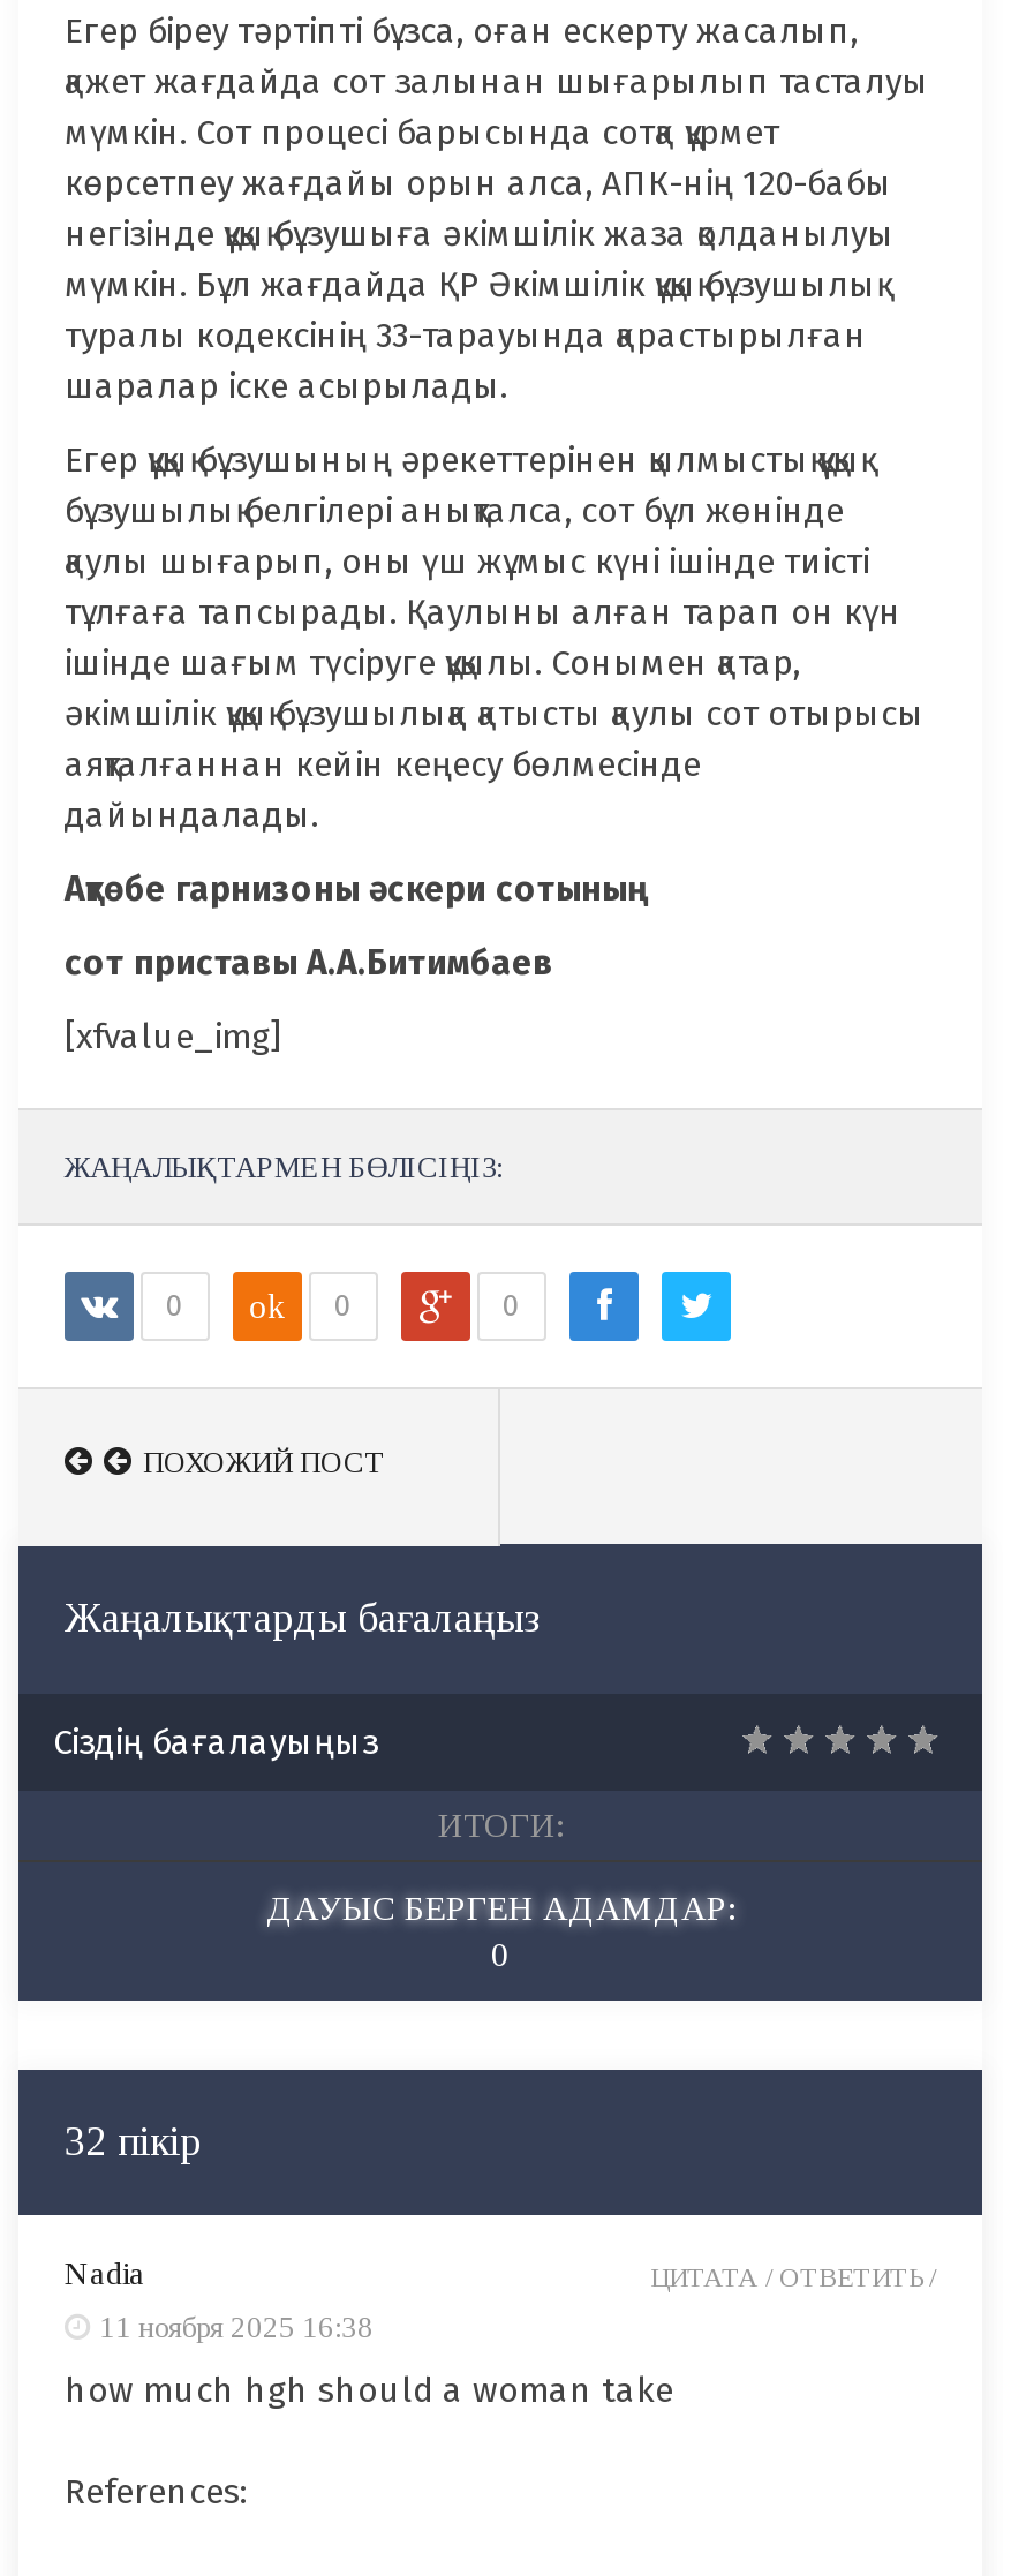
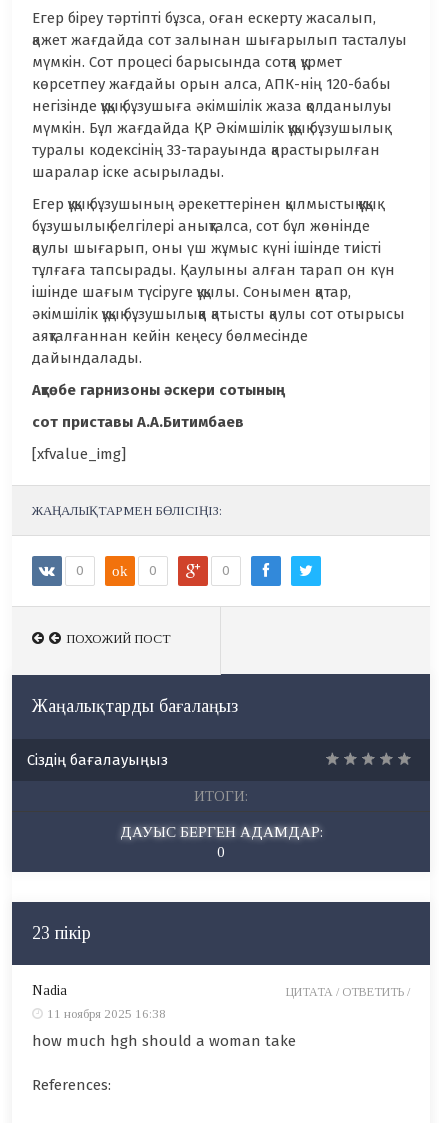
[65,2118,201,2164] 32 пікір -> [32,923,91,943] 23 пікір

